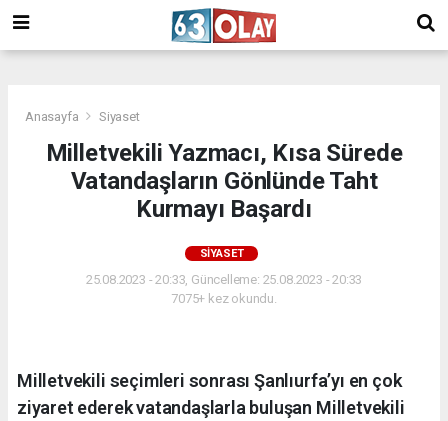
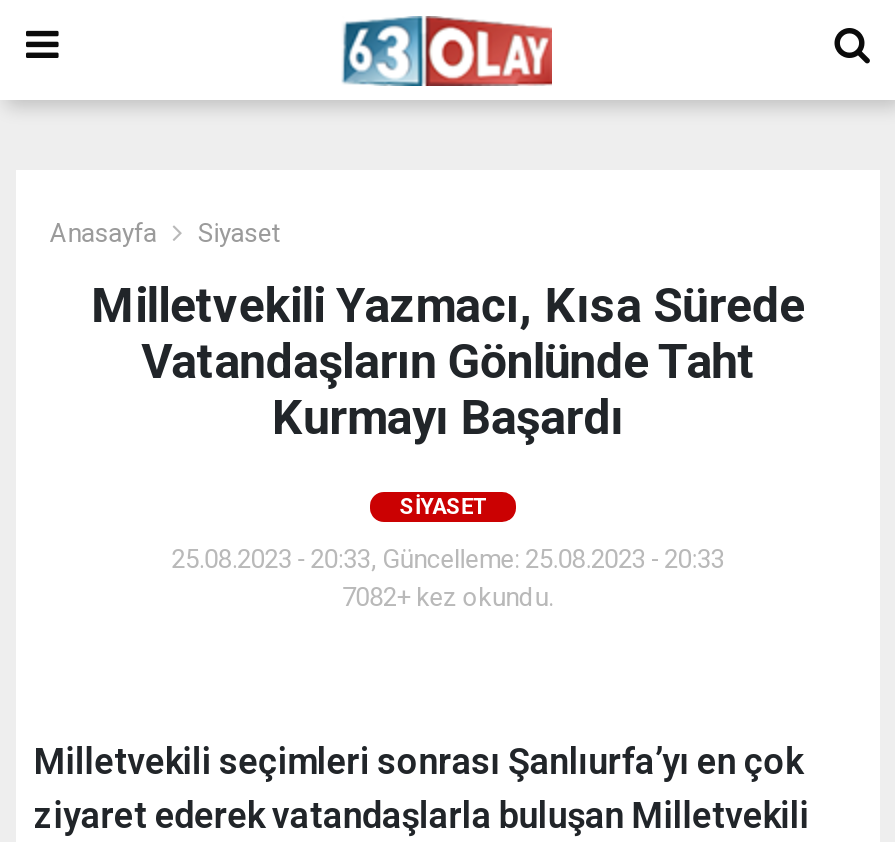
[171,291,277,306] 7075+ kez okundu. -> [342,582,554,612] 7082+ kez okundu.

